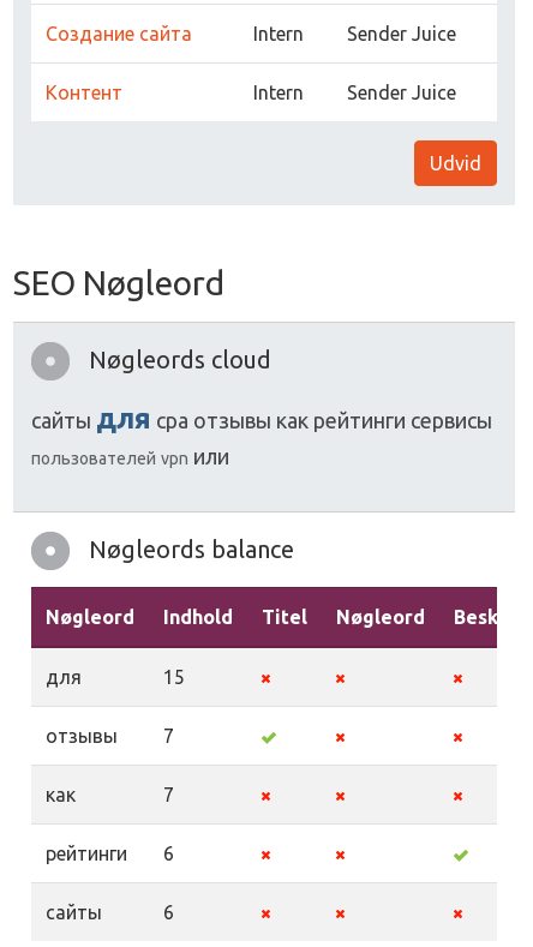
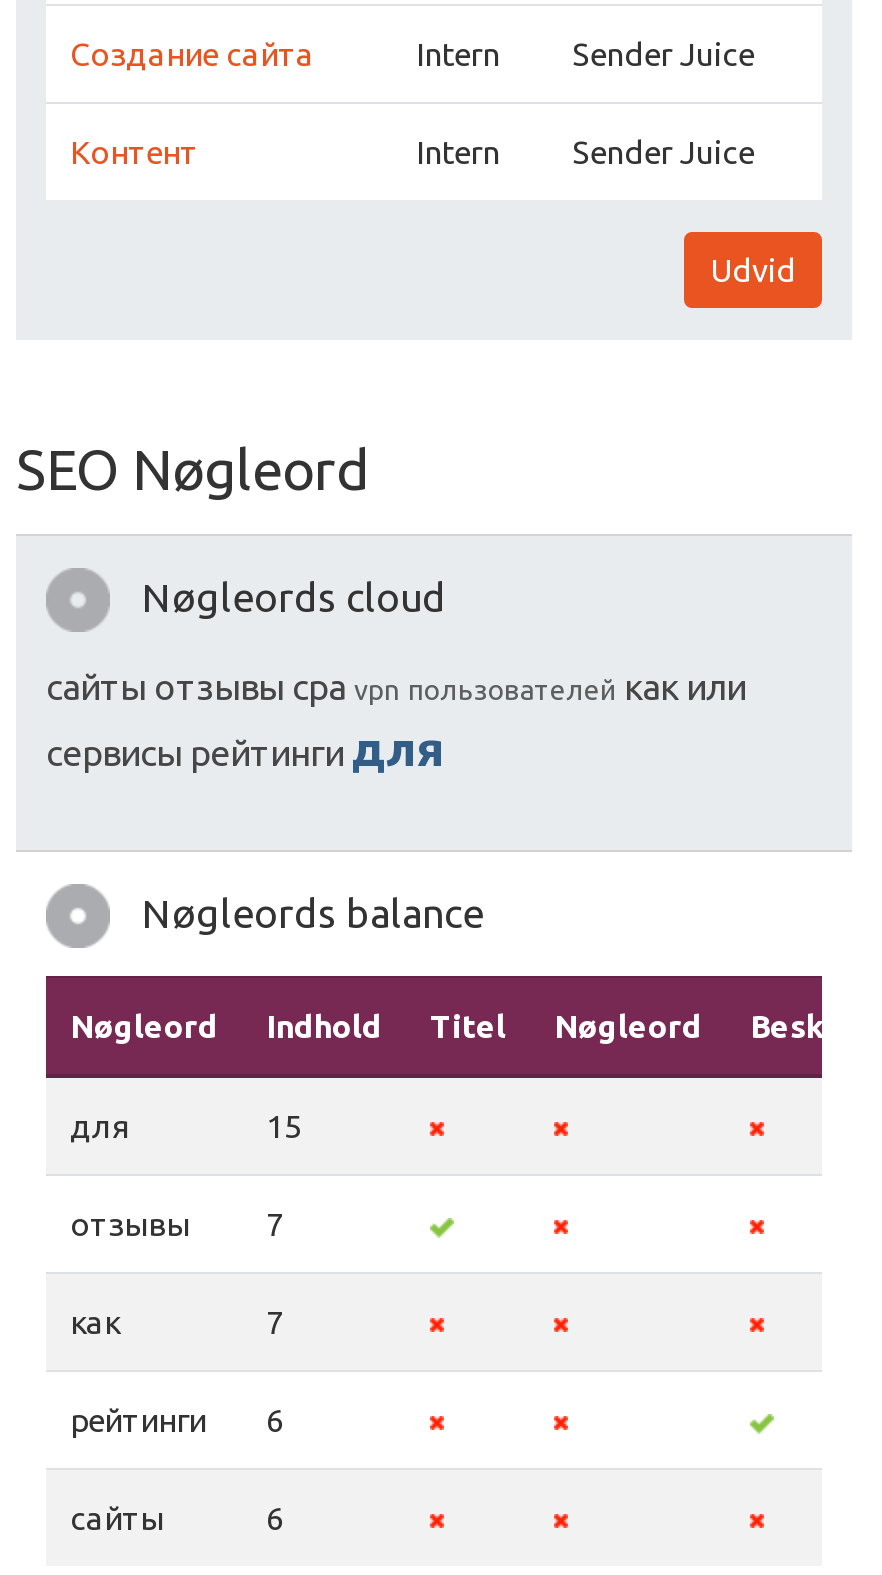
[31,402,492,468] сайты для cpa отзывы как рейтинги сервисы | пользователей vpn или -> [46,666,746,776] сайты отзывы cpa vpn пользователей как или | сервисы рейтинги для

